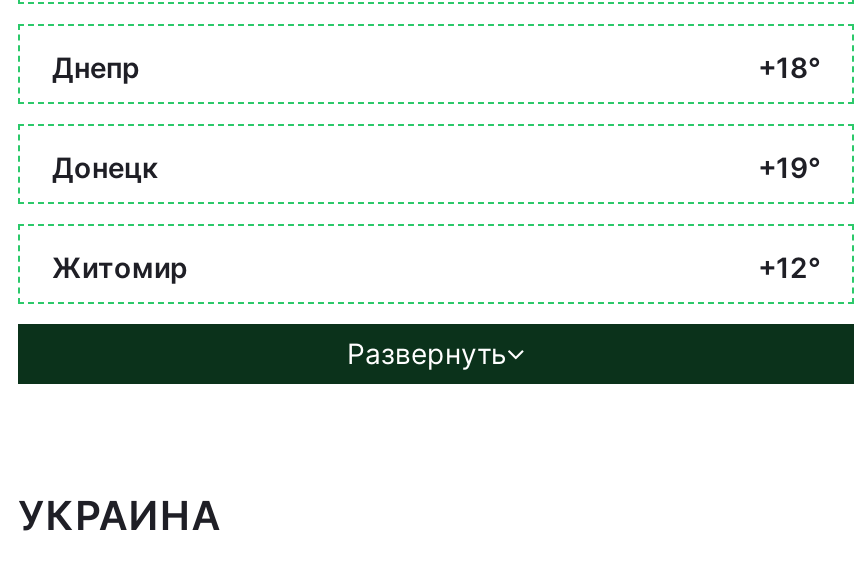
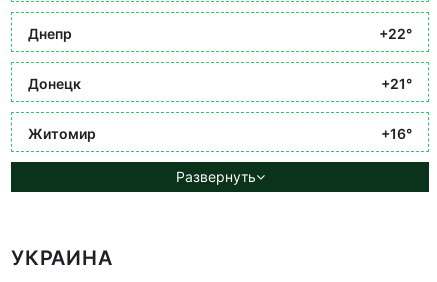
[758,49,820,83] +18° -> [379,24,412,41] +22°
[758,149,820,183] +19° -> [381,74,412,91] +21°
[758,249,820,283] +12° -> [381,124,412,141] +16°

